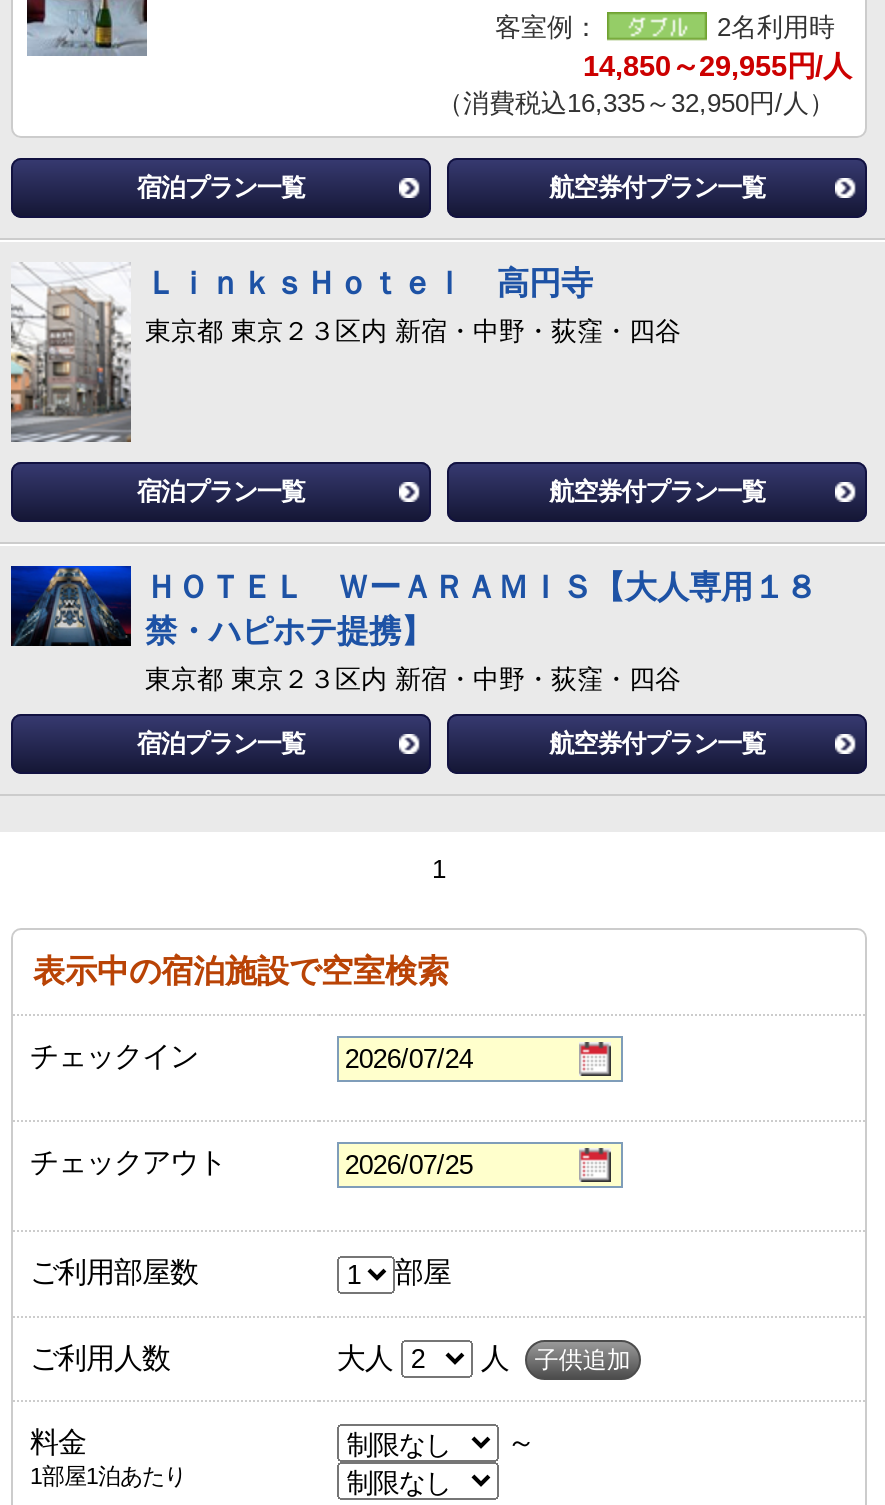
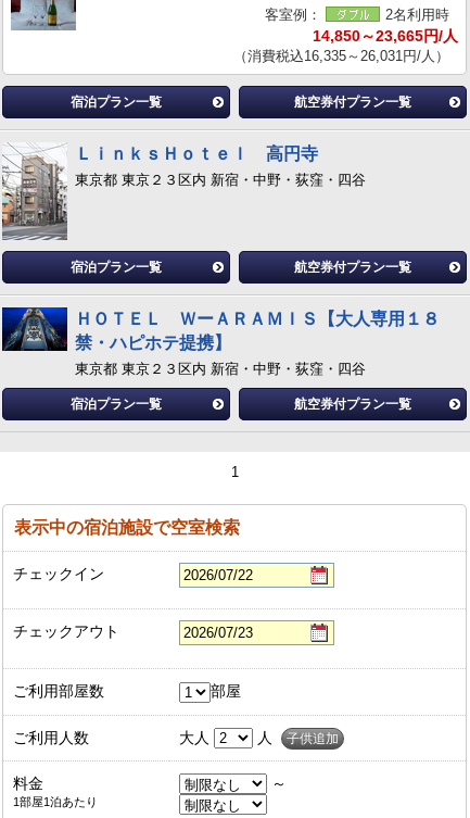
[583,51,851,83] 14,850～29,955円/人 -> [313,28,458,45] 14,850～23,665円/人
[437,89,835,119] （消費税込16,335～32,950円/人） -> [233,48,449,65] （消費税込16,335～26,031円/人）

